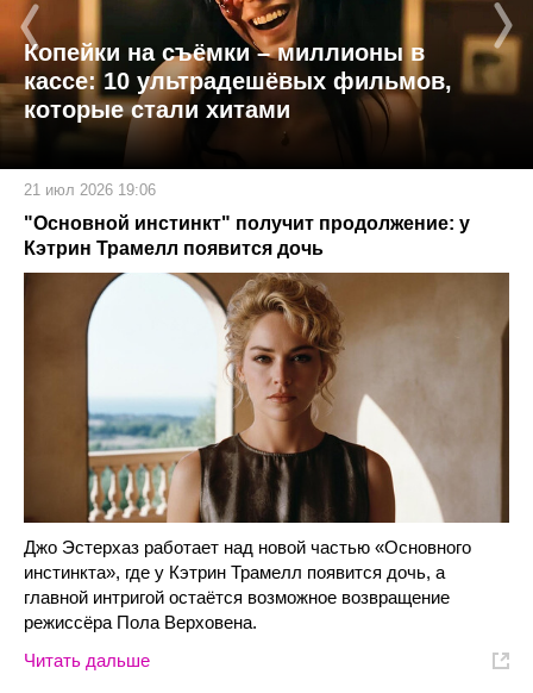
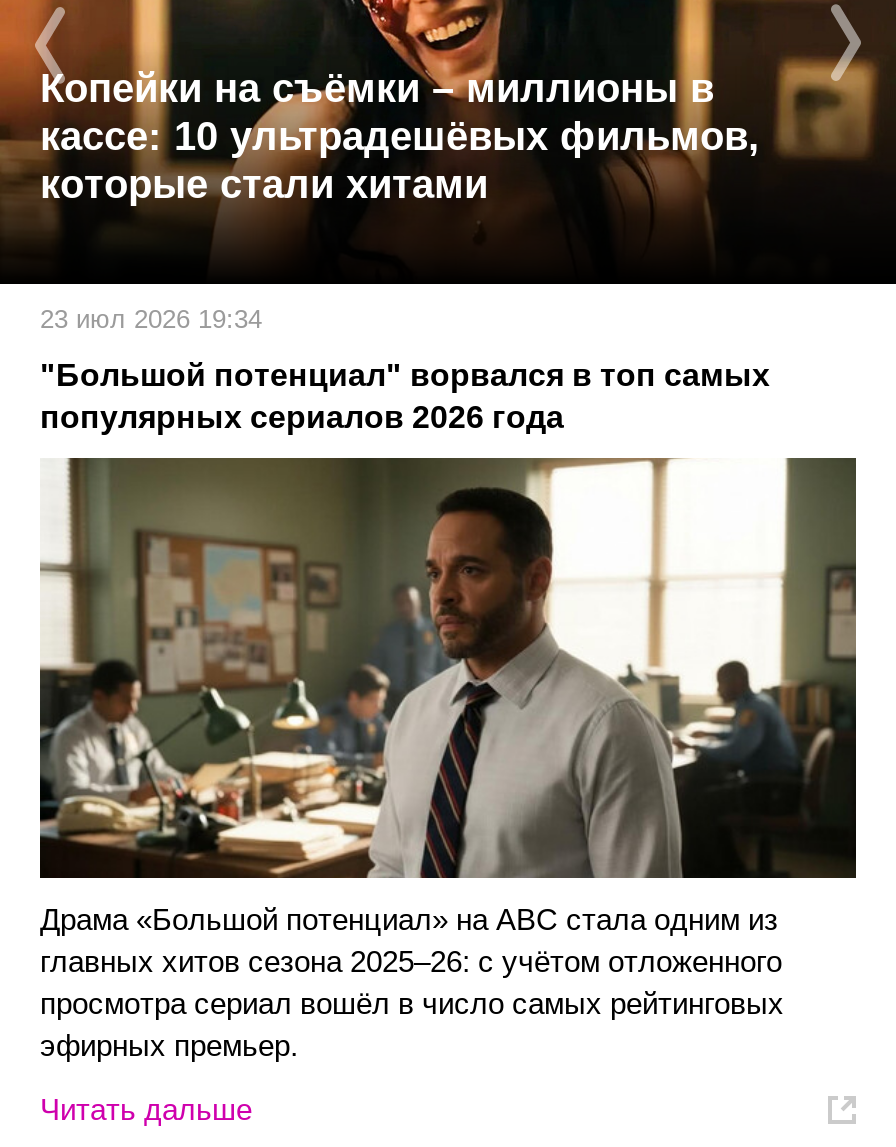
[24,181,156,199] 21 июл 2026 19:06 -> [40,304,262,334] 23 июл 2026 19:34
[24,213,470,258] "Основной инстинкт" получит продолжение: у | Кэтрин Трамелл появится дочь -> [40,358,770,434] "Большой потенциал" ворвался в топ самых | популярных сериалов 2026 года
[23,271,509,632] [image] | Джо Эстерхаз работает над новой частью «Основного | инстинкта», где у Кэтрин Трамелл появится дочь, а | главной интригой остаётся возможное возвращение | режиссёра Пола Верховена. -> [40,456,856,1062] [image] | Драма «Большой потенциал» на ABC стала одним из | главных хитов сезона 2025–26: с учётом отложенного | просмотра сериал вошёл в число самых рейтинговых | эфирных премьер.

